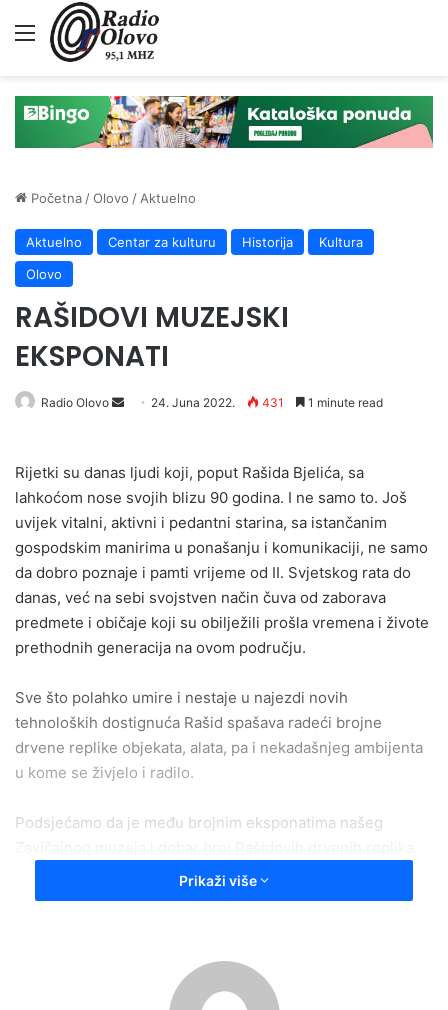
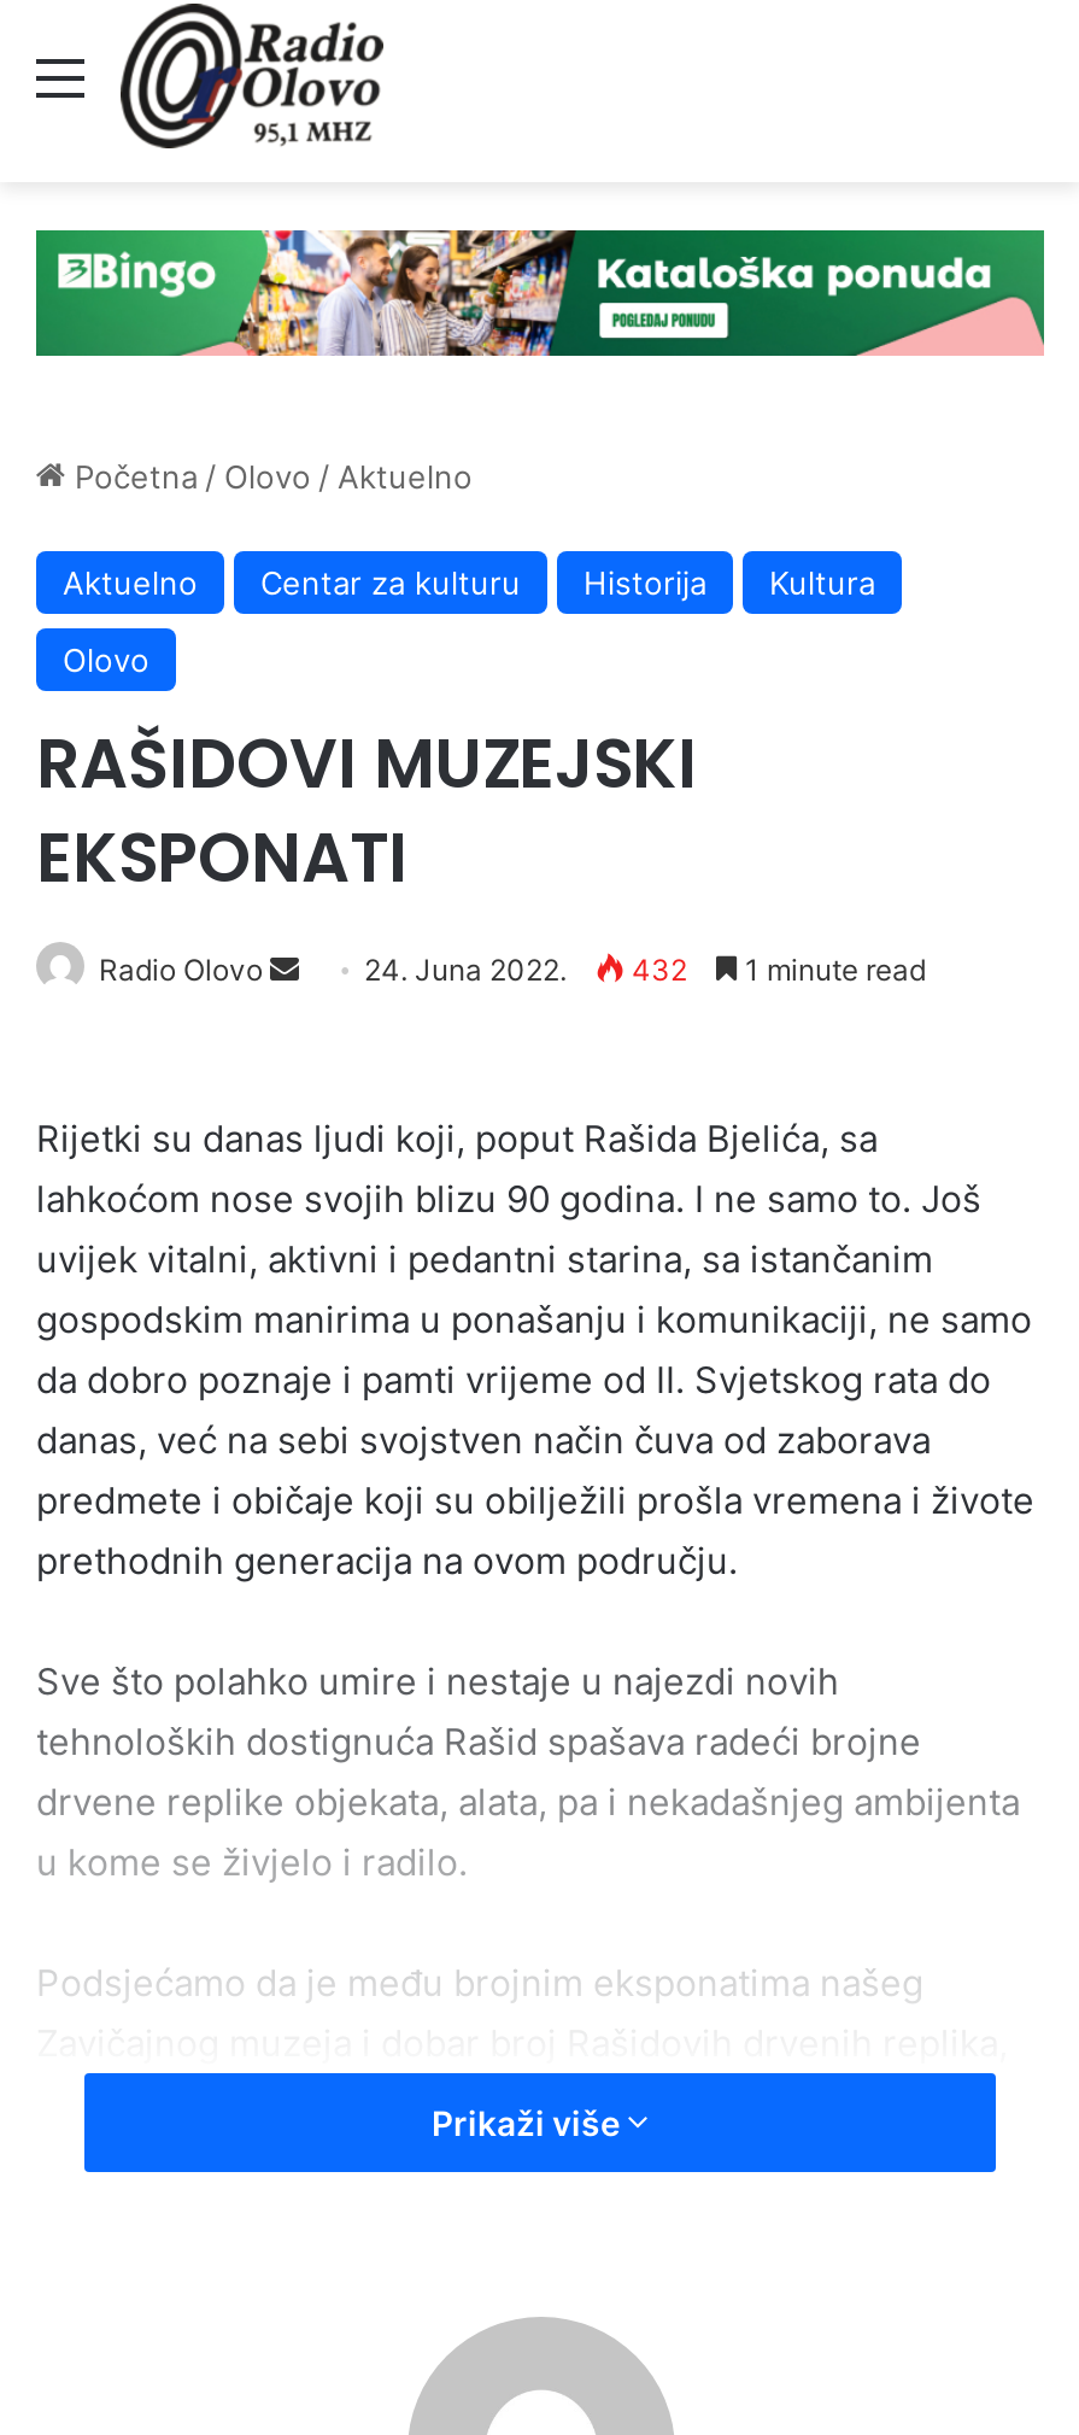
[259,395,284,410] 431 -> [624,951,687,987] 432

